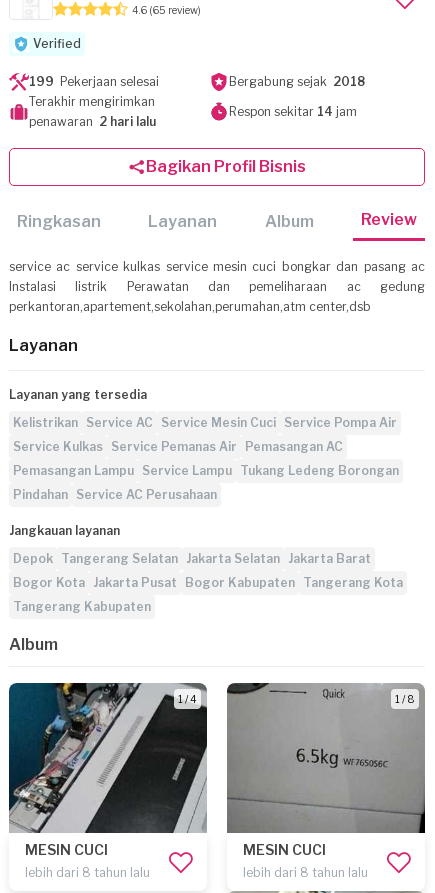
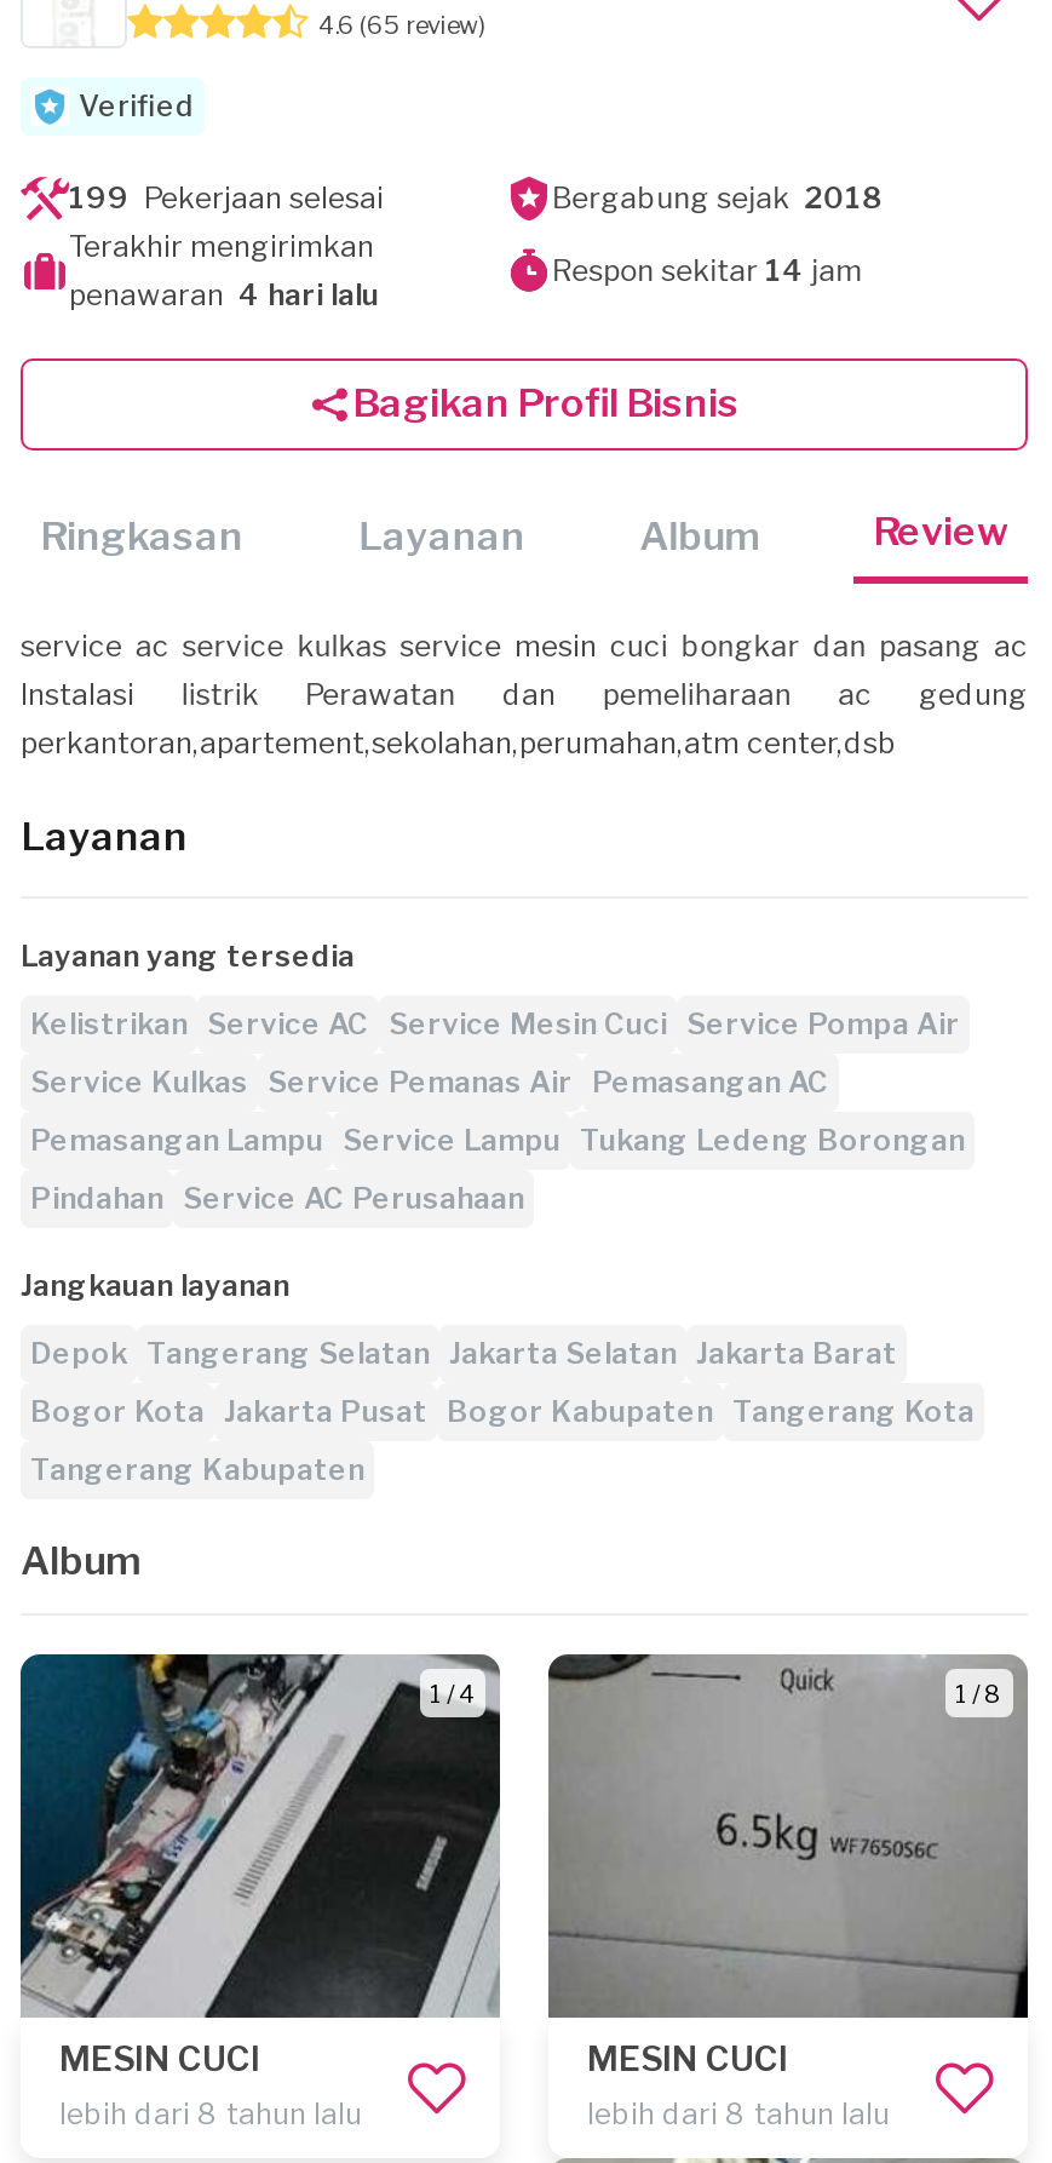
[29,114,156,129] penawaran 2 hari lalu -> [69,276,379,312] penawaran 4 hari lalu

